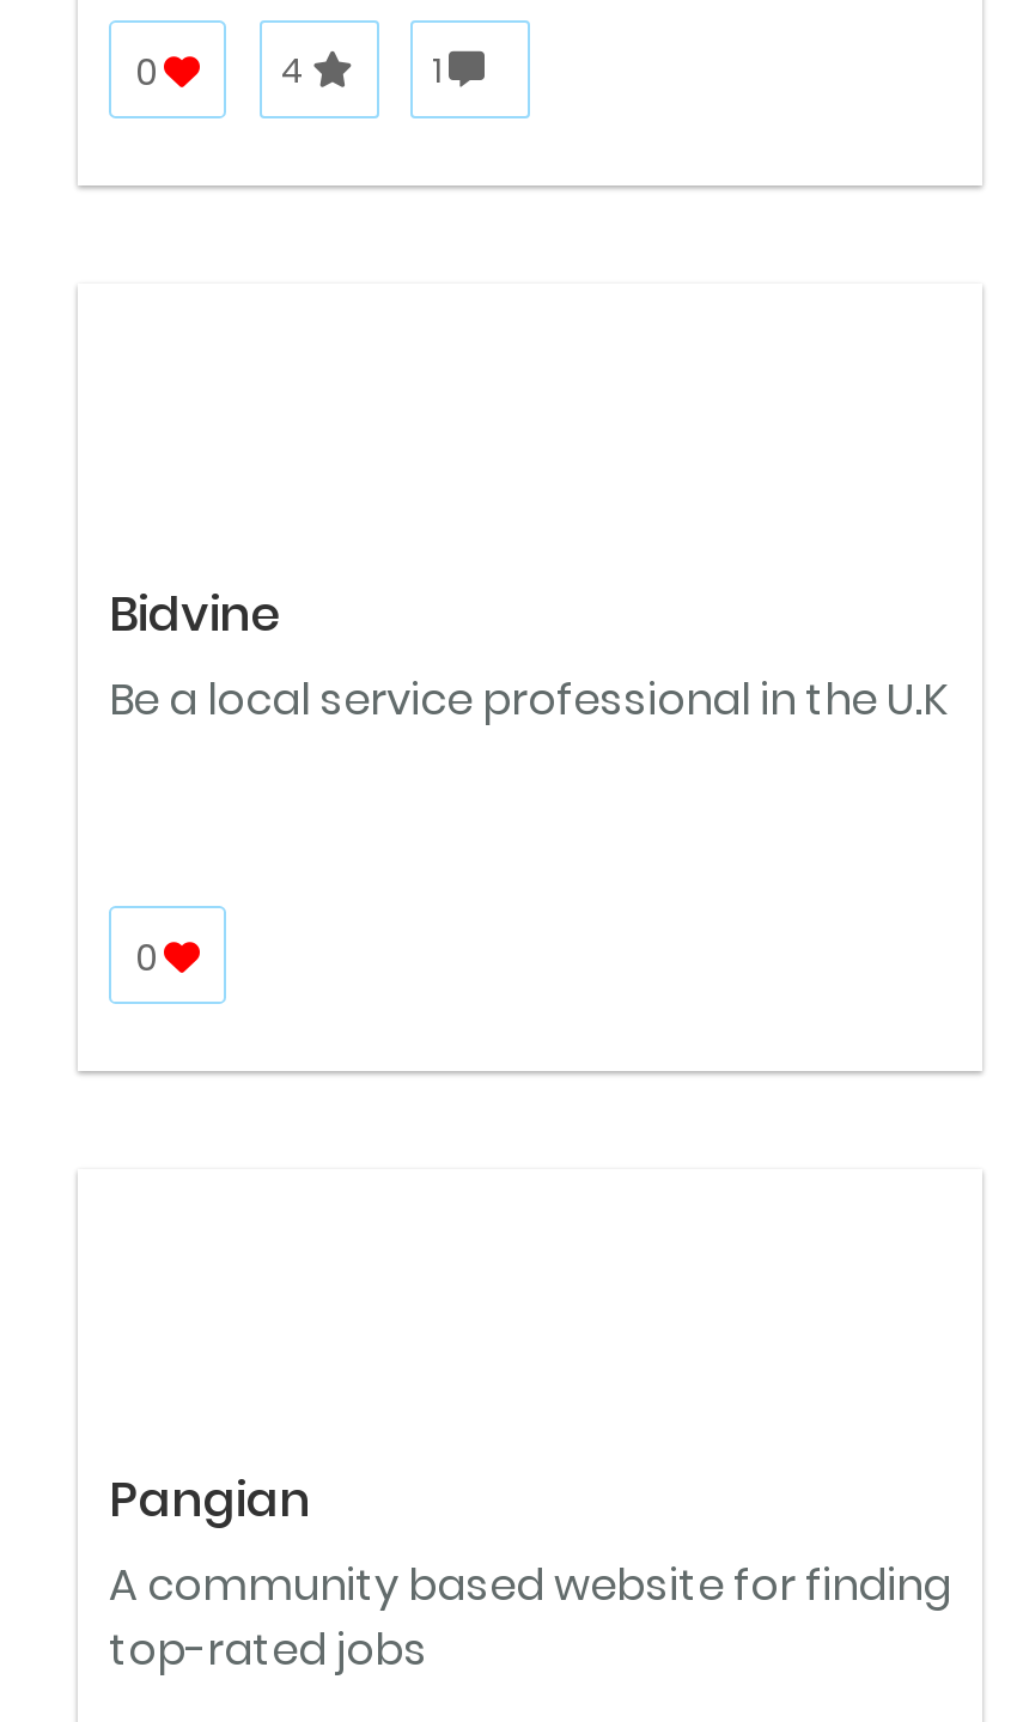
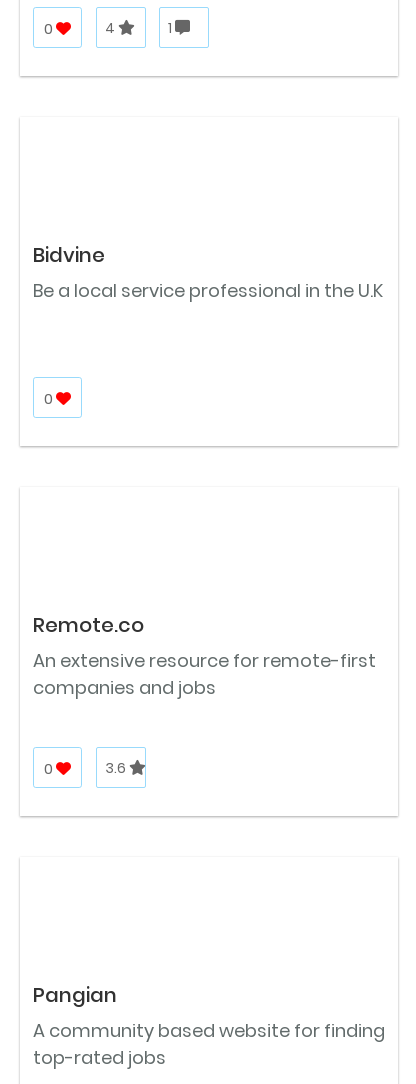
none -> [33,611,376,779] Remote.co | An extensive resource for remote-first | companies and jobs | 0 | 3.6

